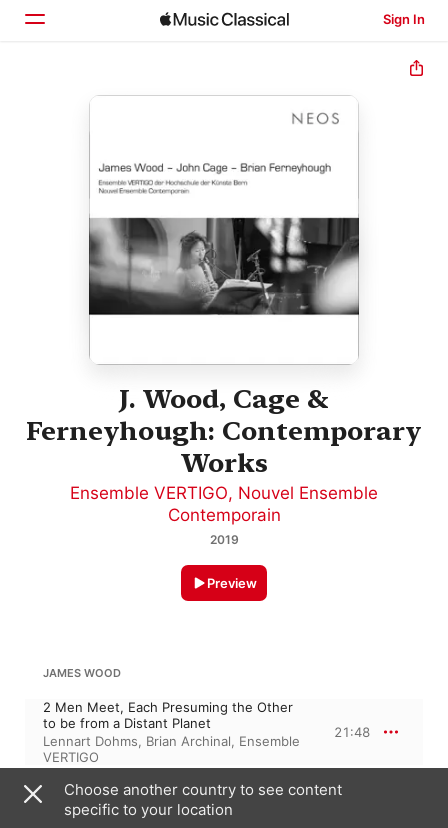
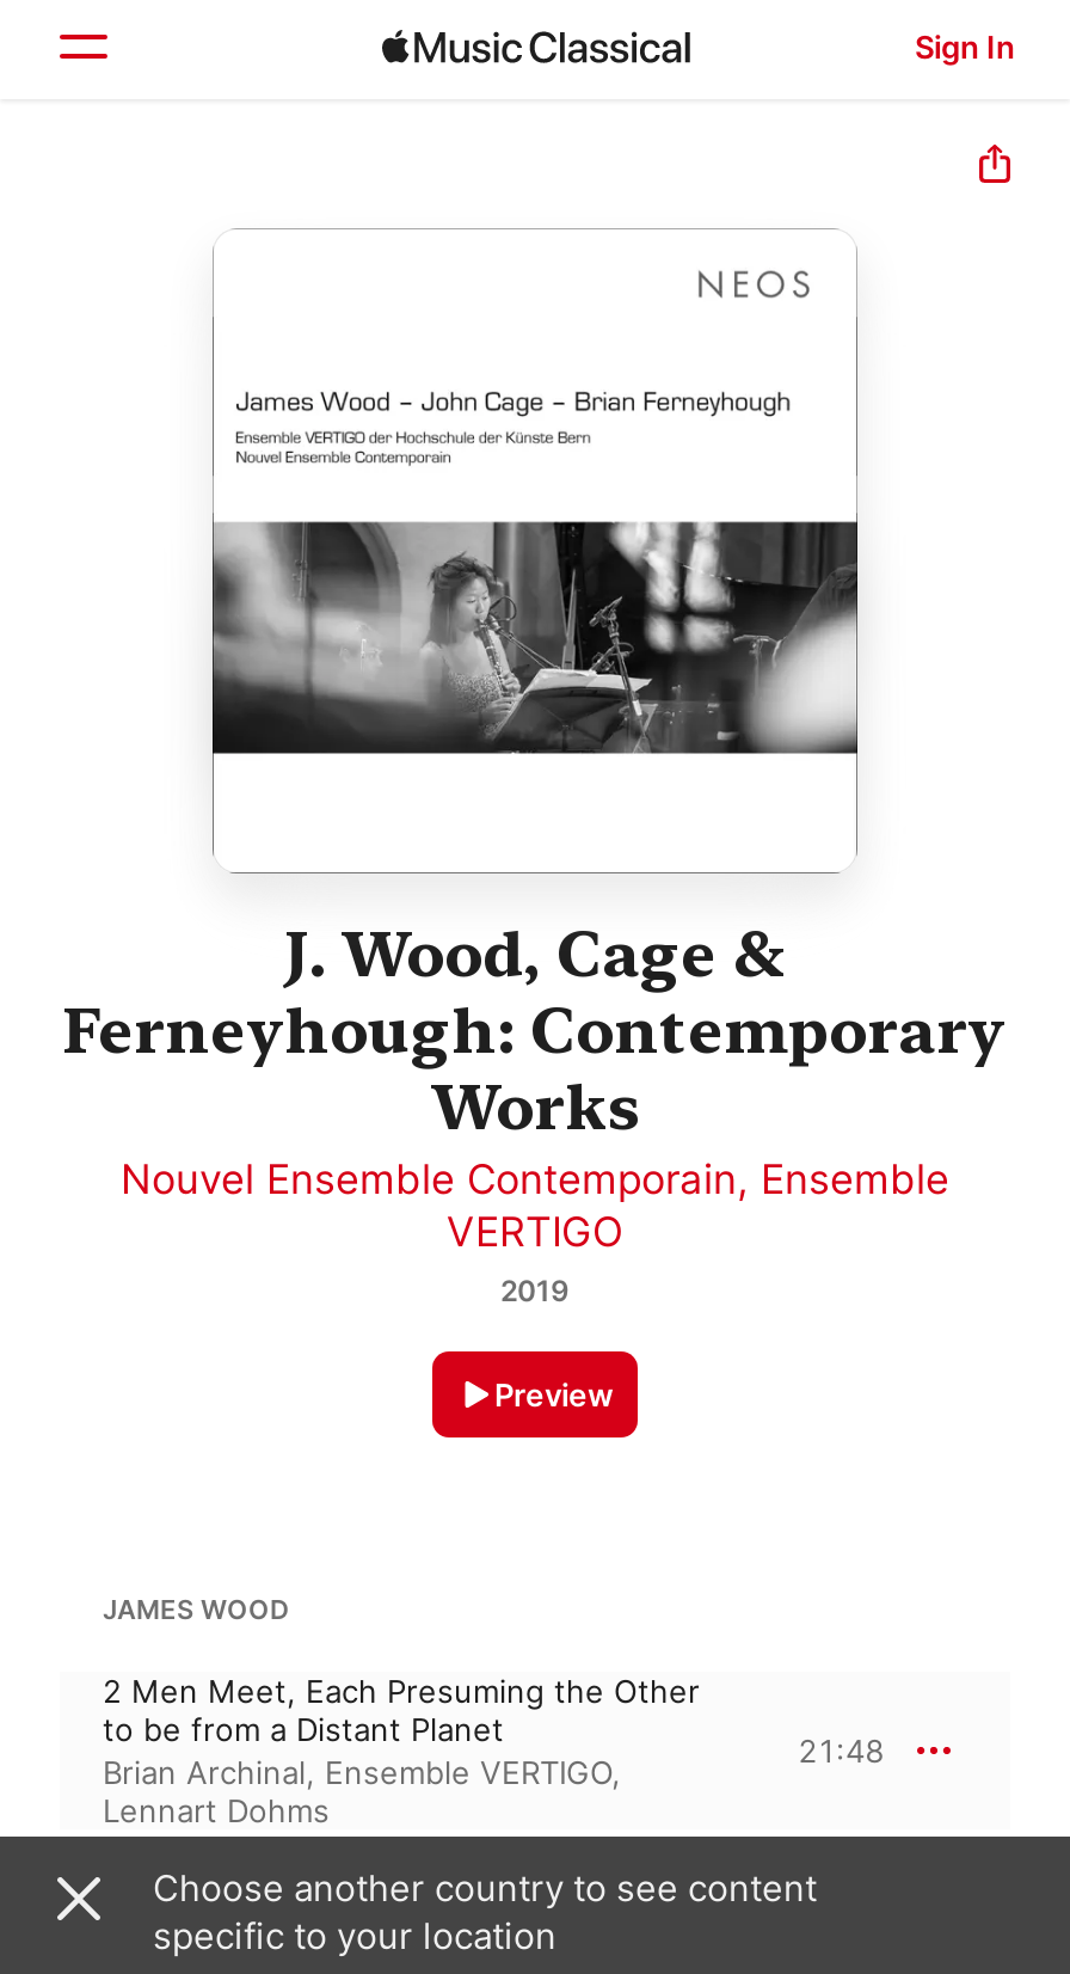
[70,483,378,525] Ensemble VERTIGO, Nouvel Ensemble | Contemporain -> [121,1156,949,1257] Nouvel Ensemble Contemporain, Ensemble | VERTIGO
[43,733,300,765] Lennart Dohms, Brian Archinal, Ensemble | VERTIGO -> [103,1754,621,1830] Brian Archinal, Ensemble VERTIGO, | Lennart Dohms

